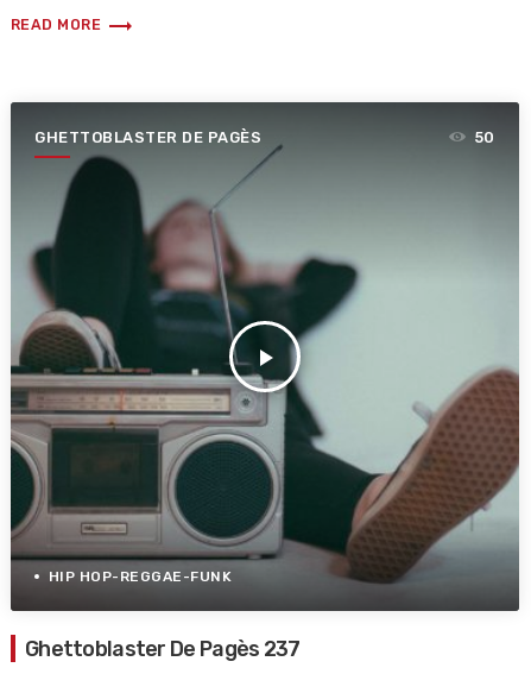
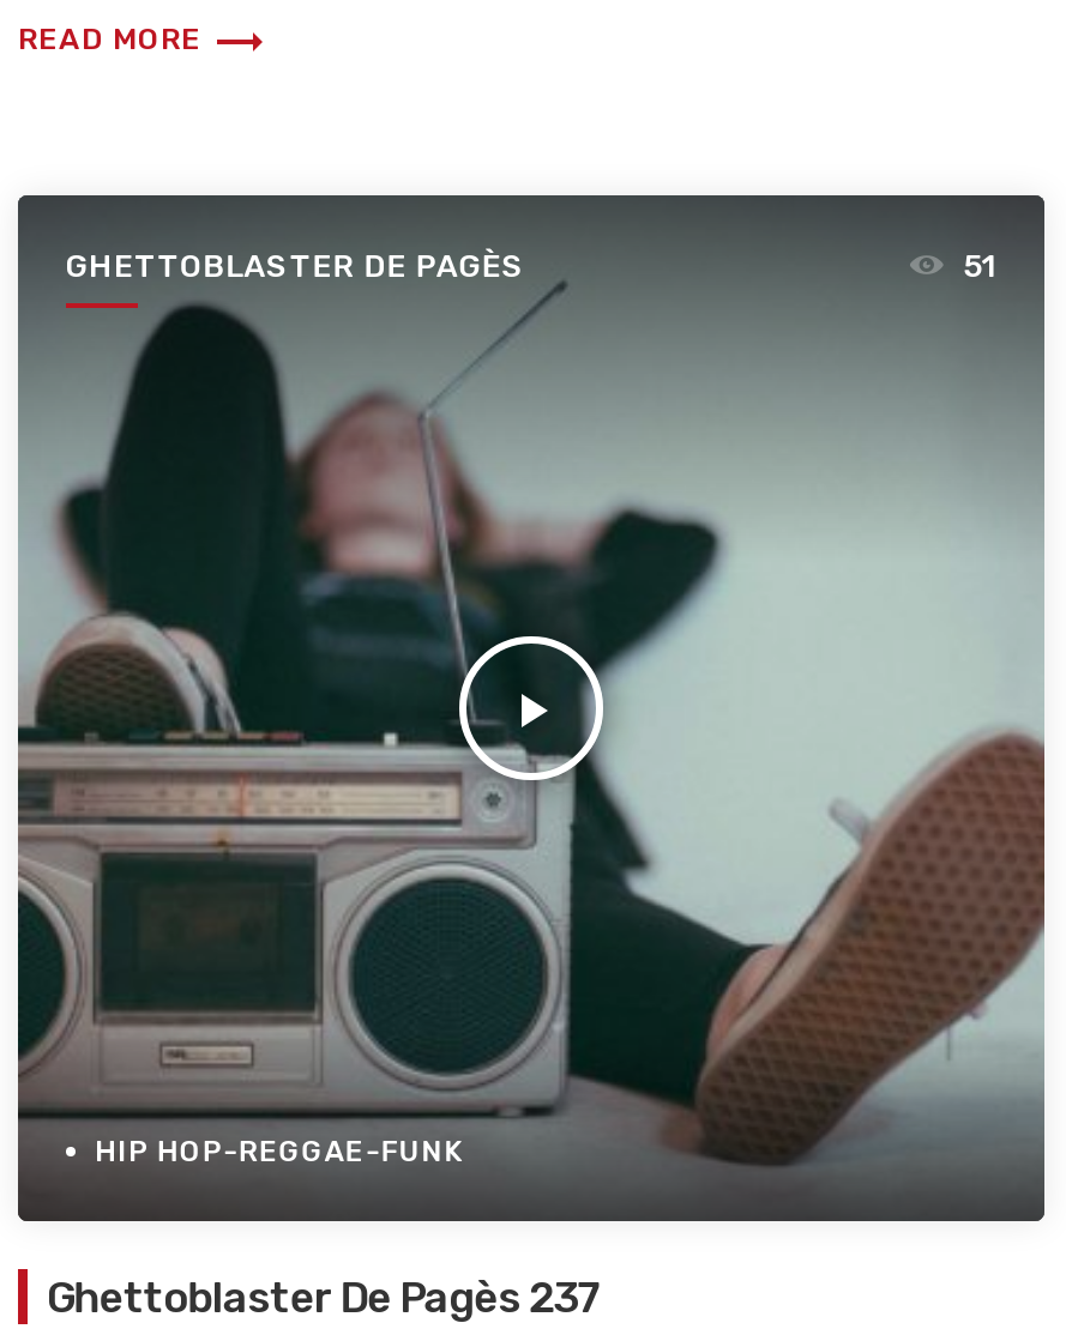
[471,128,495,146] 50 -> [954,248,996,284] 51

